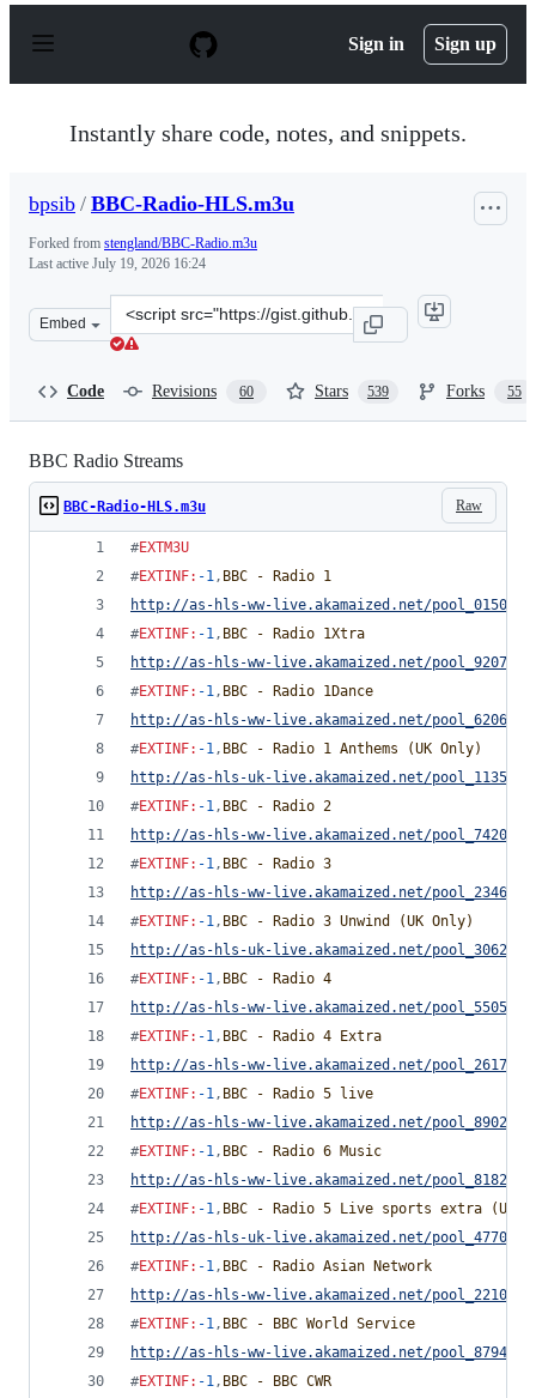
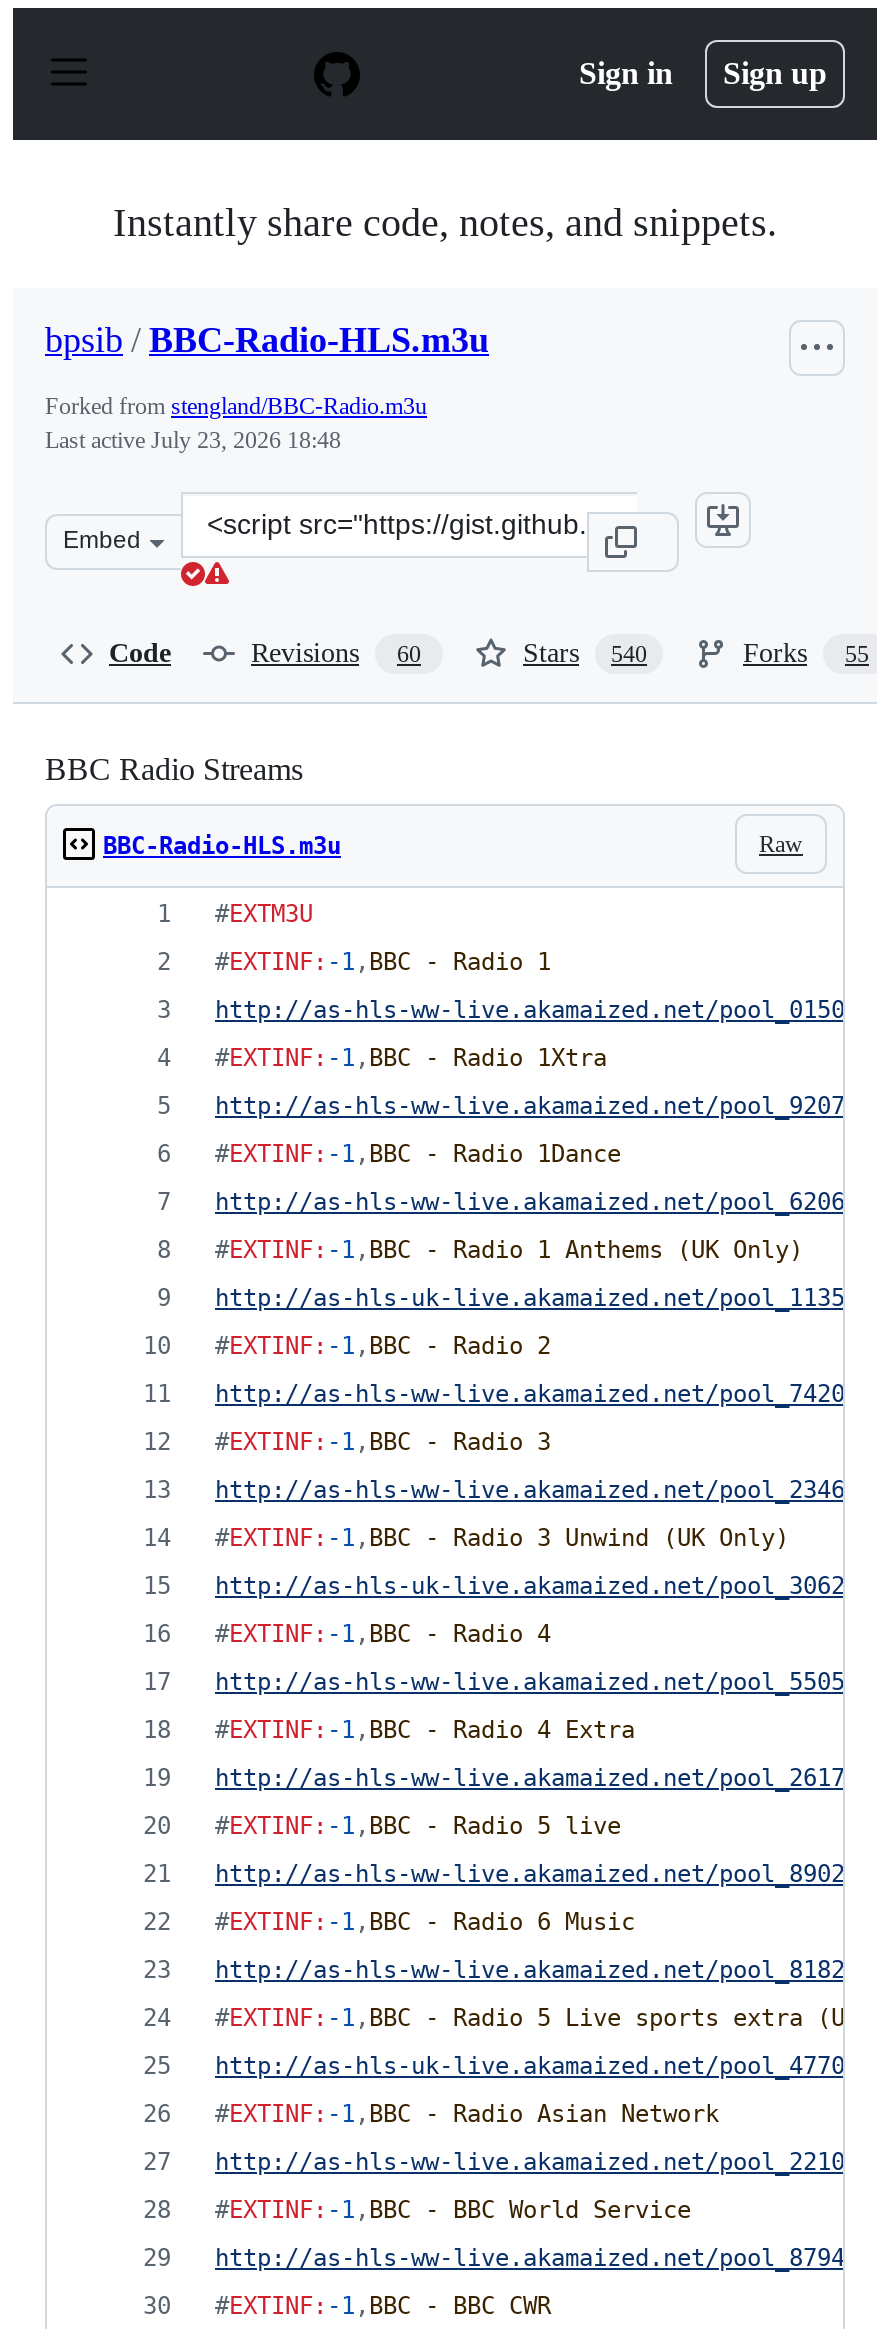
[29,255,206,272] Last active July 19, 2026 16:24 -> [45,426,341,454] Last active July 23, 2026 18:48
[315,382,389,400] Stars 539 -> [523,638,647,668] Stars 540

